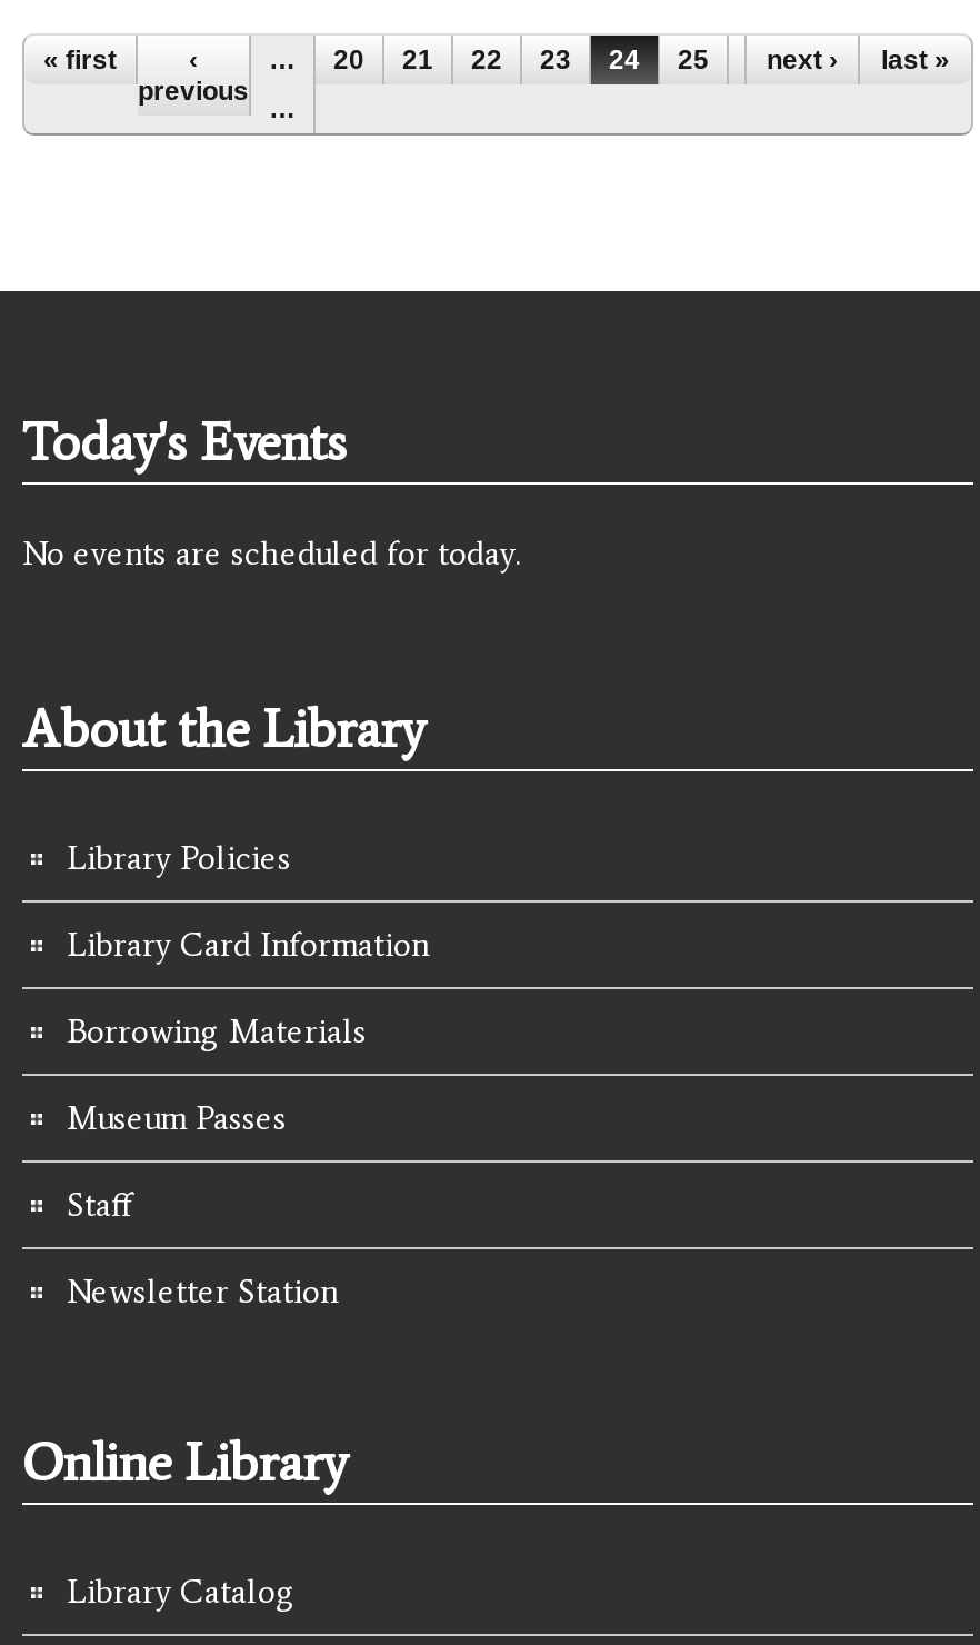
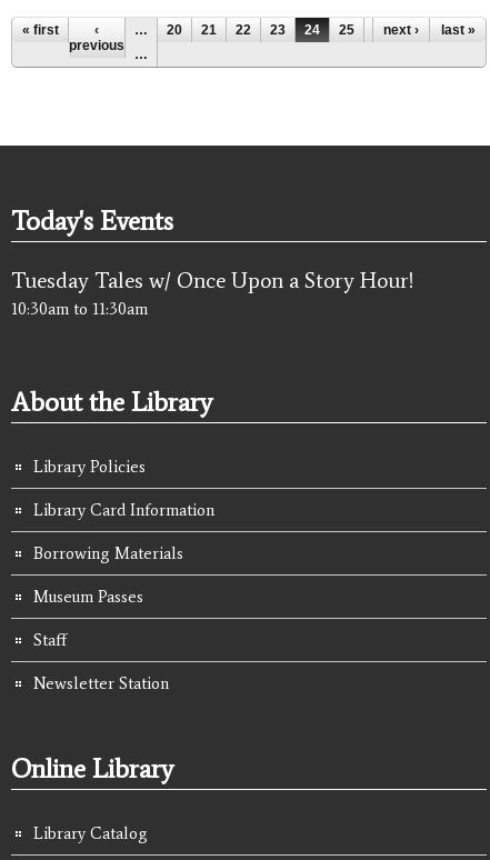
[22,534,522,574] No events are scheduled for today. -> [11,267,413,319] Tuesday Tales w/ Once Upon a Story Hour! | 10:30am to 11:30am

